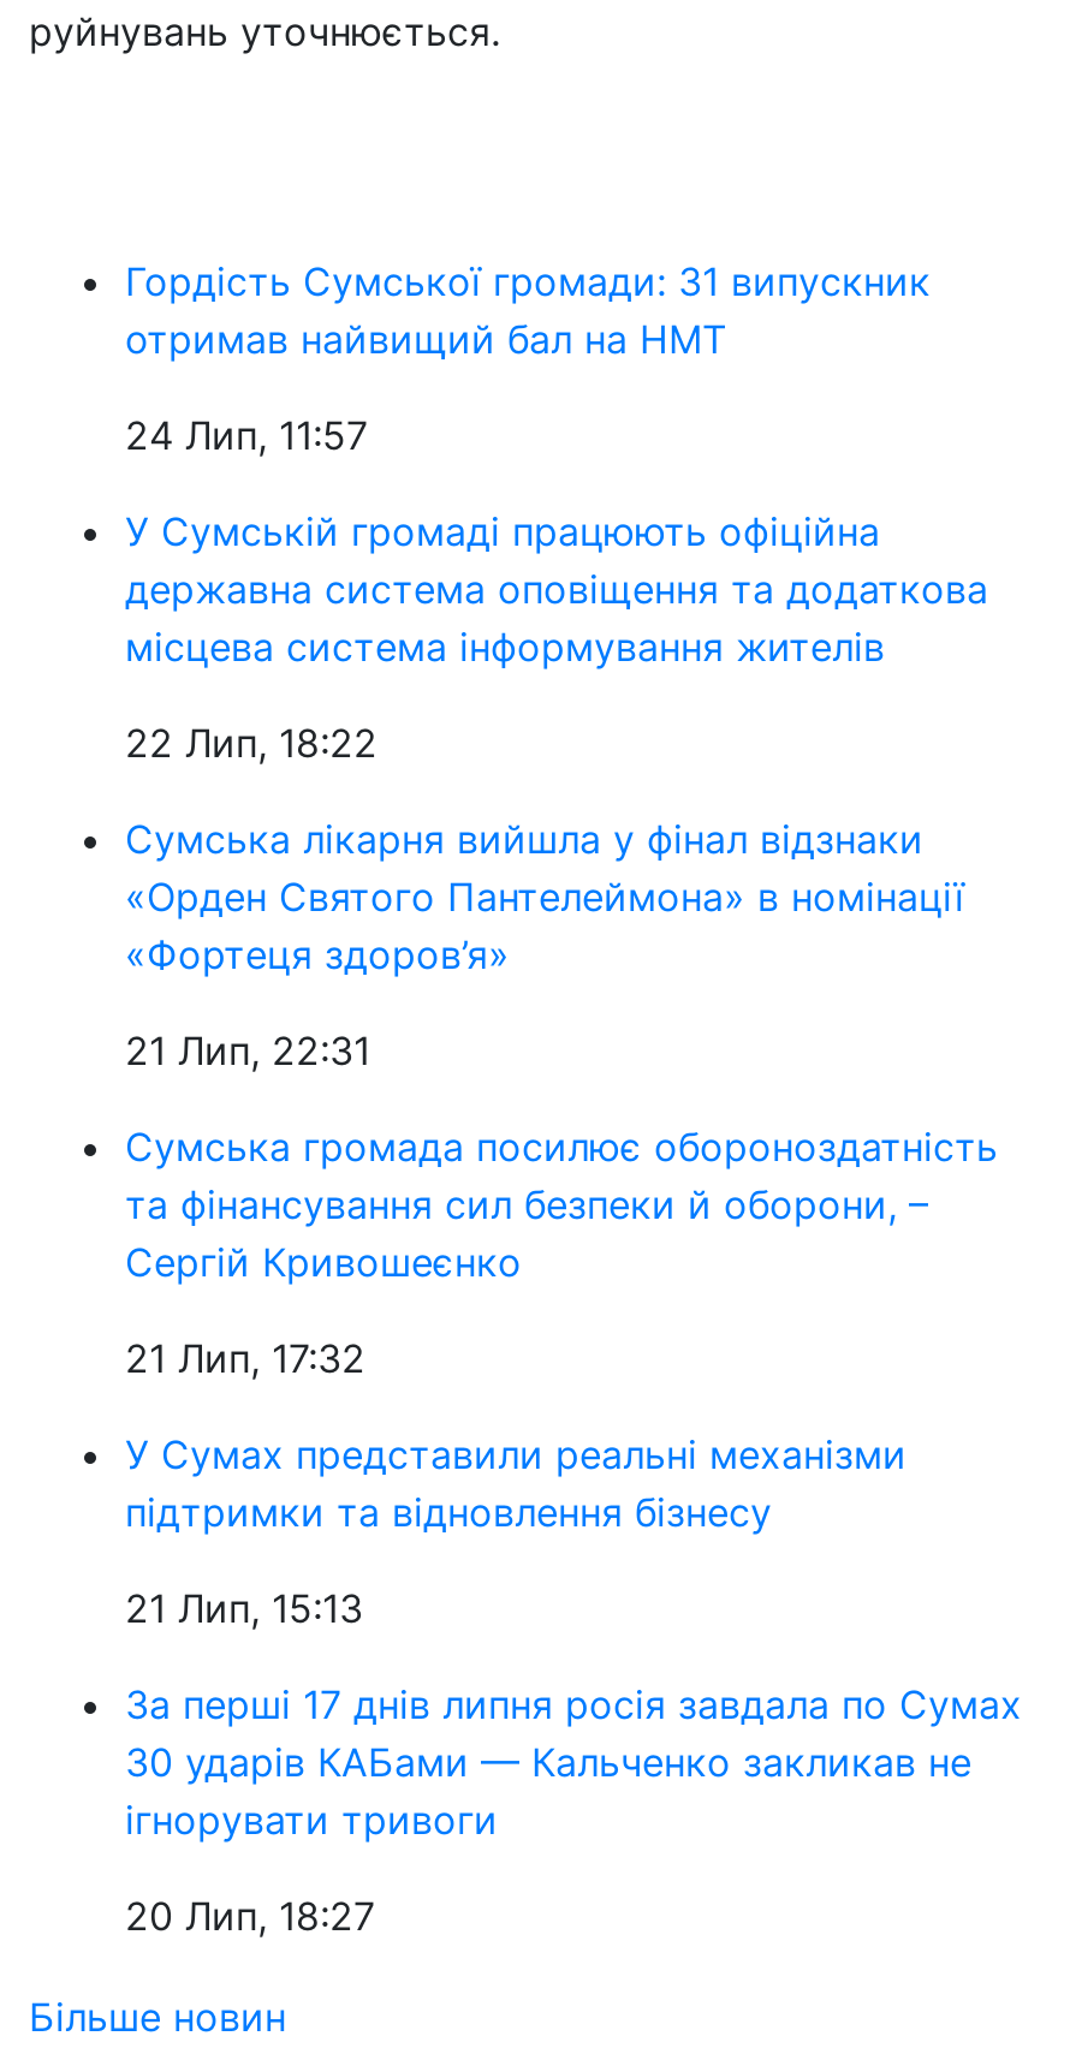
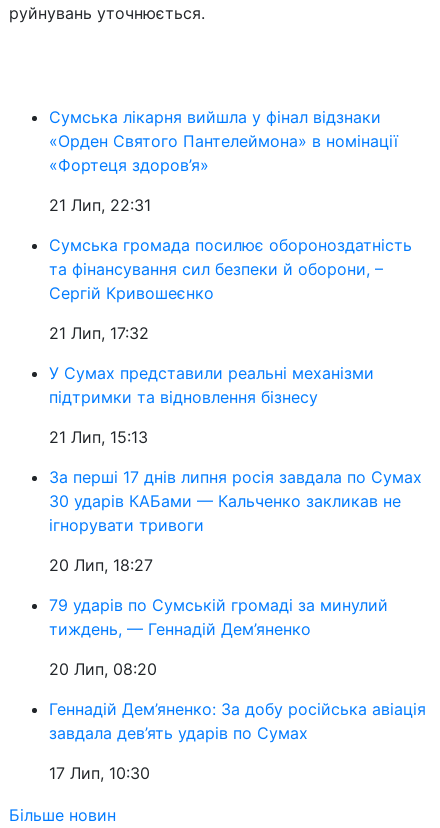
[125,258,988,768] Гордість Сумської громади: 31 випускник | отримав найвищий бал на НМТ | 24 Лип, 11:57 | У Сумській громаді працюють офіційна | державна система оповіщення та додаткова | місцева система інформування жителів | 22 Лип, 18:22 -> none
moved [125,816,1022,1941] -> [49,107,422,575]: Сумська лікарня вийшла у фінал відзнаки | «Орден Святого Пантелеймона» в номінації | «Фортеця здоров’я» | ... | ігнорувати тривоги | 20 Лип, 18:27
none -> [49,595,426,783] 79 ударів по Сумській громаді за минулий | тиждень, — Геннадій Дем’яненко | 20 Лип, 08:20 | Геннадій Дем’яненко: За добу російська авіація | завдала дев’ять ударів по Сумах | 17 Лип, 10:30

